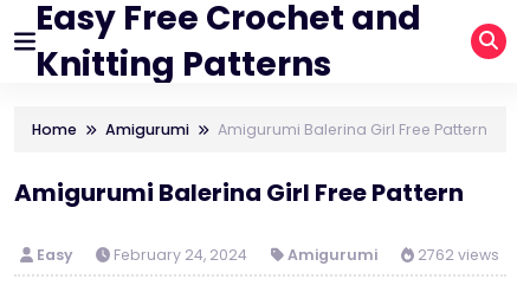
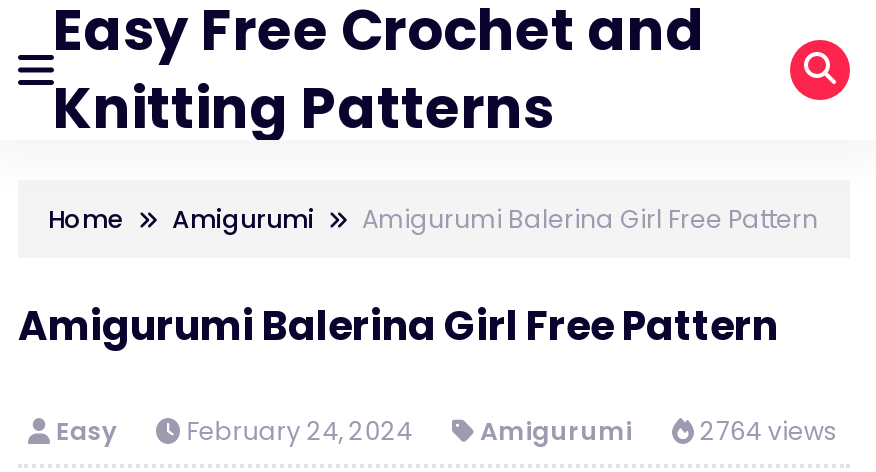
[36,245,499,265] Easy February 24, 2024 Amigurumi 2762 views -> [56,414,838,448] Easy February 24, 2024 Amigurumi 2764 views

